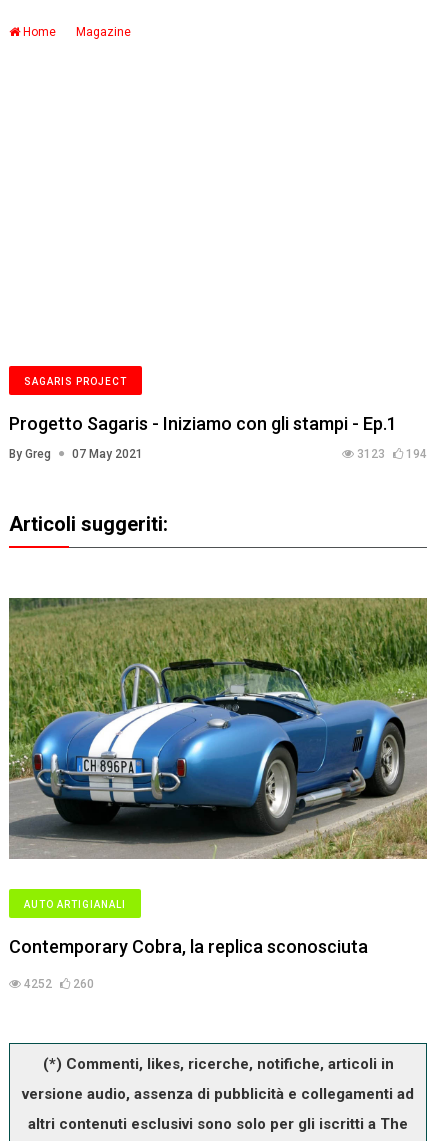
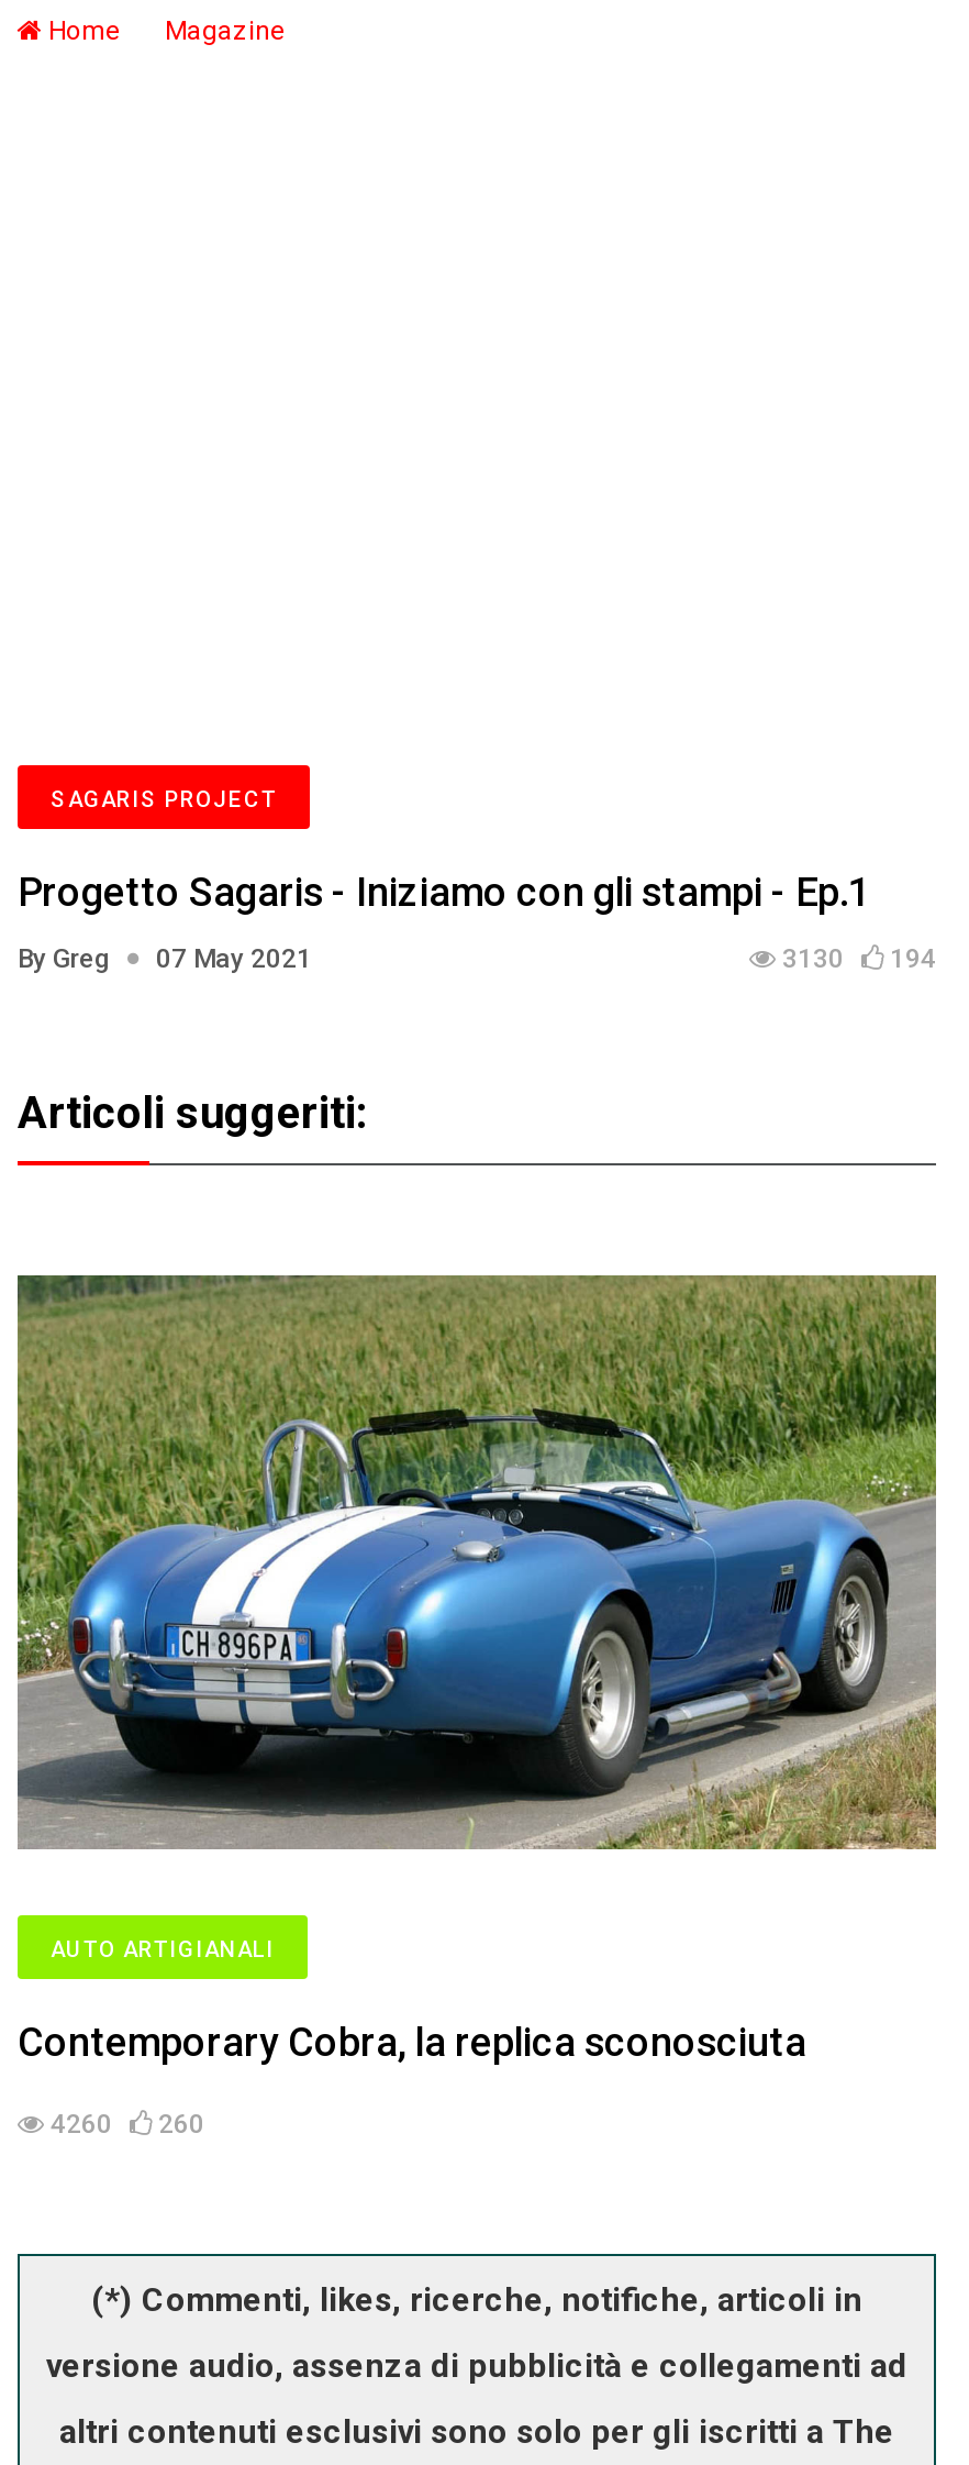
[354,447,427,461] 3123 194 -> [776,944,936,974] 3130 194
[21,977,94,991] 4252 260 -> [44,2110,204,2140] 4260 260

